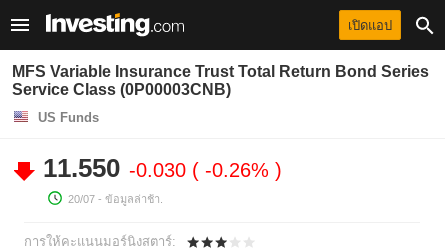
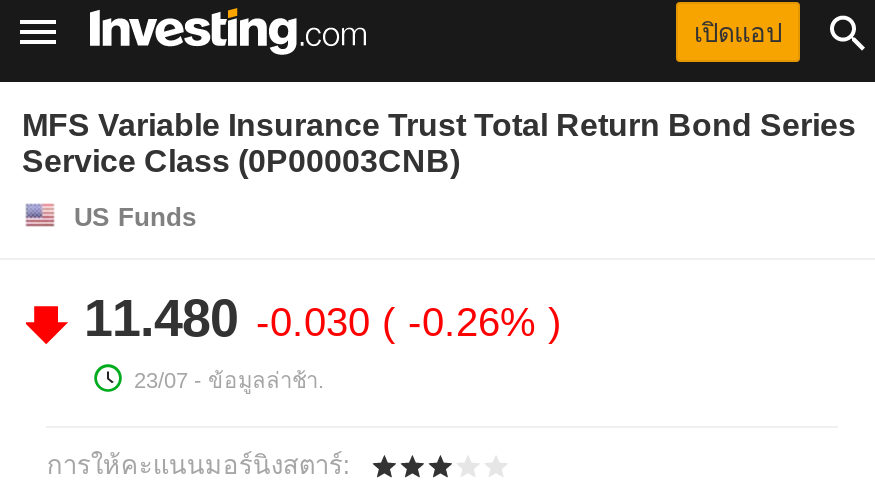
[43,153,275,183] 11.550 -0.030 -0.26% -> [84,288,548,348] 11.480 -0.030 -0.26%
[68,193,163,205] 20/07 - ข้อมูลล่าช้า. -> [134,368,324,392] 23/07 - ข้อมูลล่าช้า.

